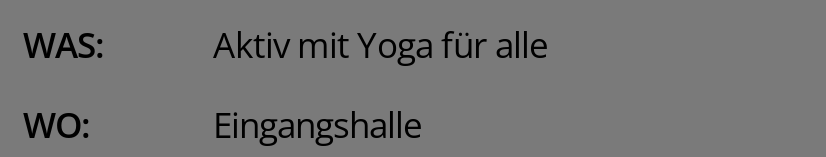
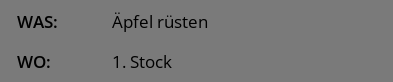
[213,20,549,68] Aktiv mit Yoga für alle -> [112,9,208,33] Äpfel rüsten
[213,100,423,148] Eingangshalle -> [112,49,172,73] 1. Stock

